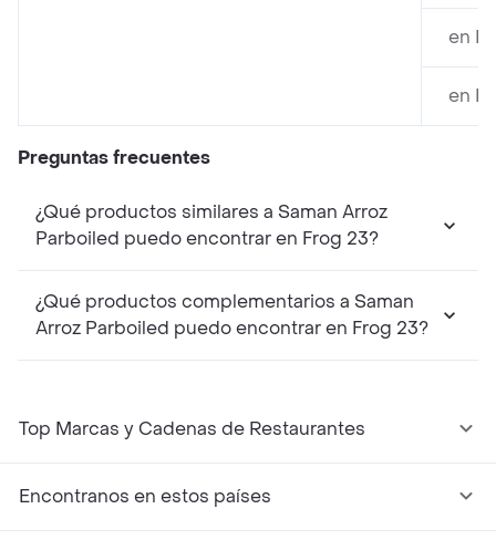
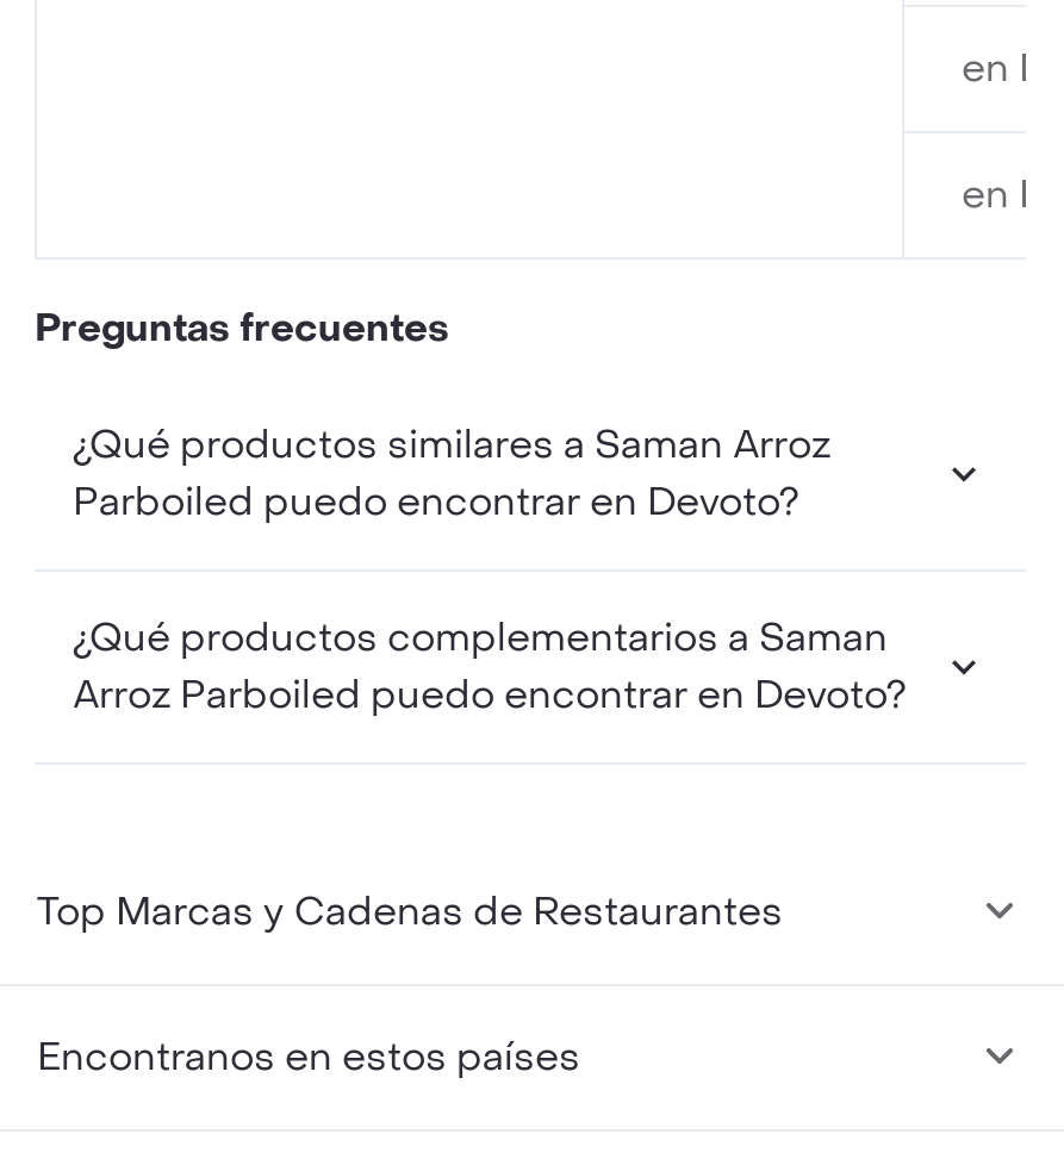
[35,227,379,250] Parboiled puedo encontrar en Frog 23? -> [73,477,799,527] Parboiled puedo encontrar en Devoto?
[35,317,428,340] Arroz Parboiled puedo encontrar en Frog 23? -> [73,670,907,720] Arroz Parboiled puedo encontrar en Devoto?

